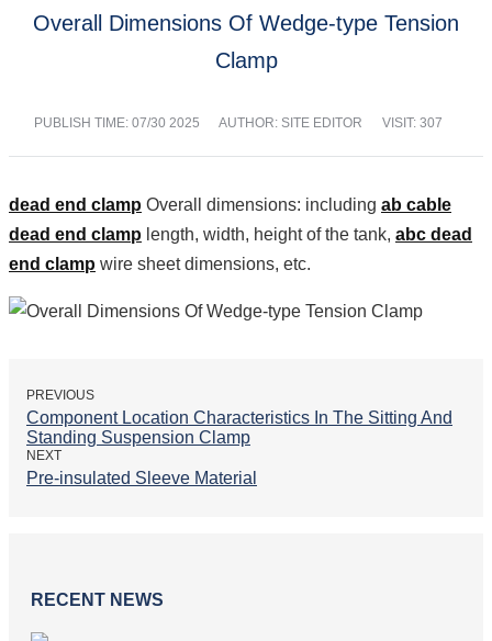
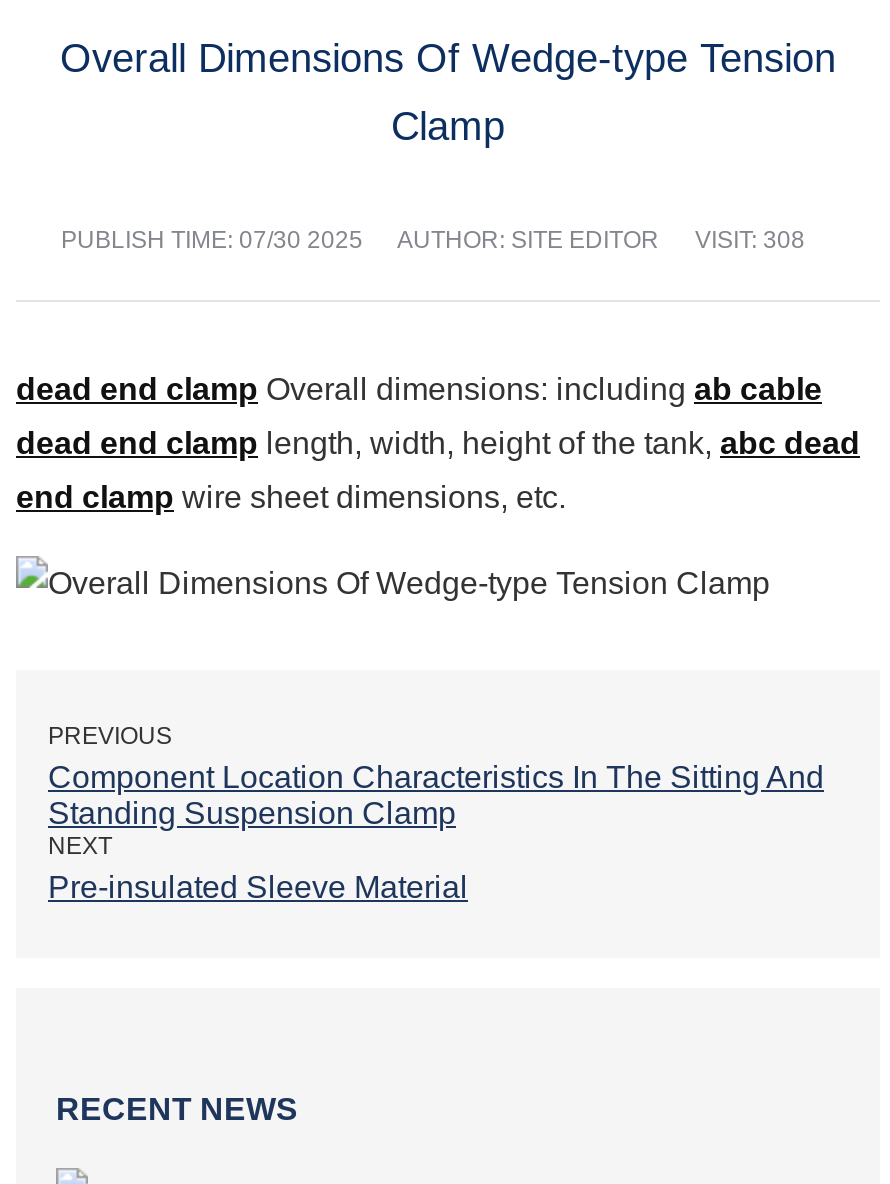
[33,115,442,131] PUBLISH TIME: 07/30 2025 AUTHOR: SITE EDITOR VISIT: 307 -> [61,226,805,254] PUBLISH TIME: 07/30 2025 AUTHOR: SITE EDITOR VISIT: 308

